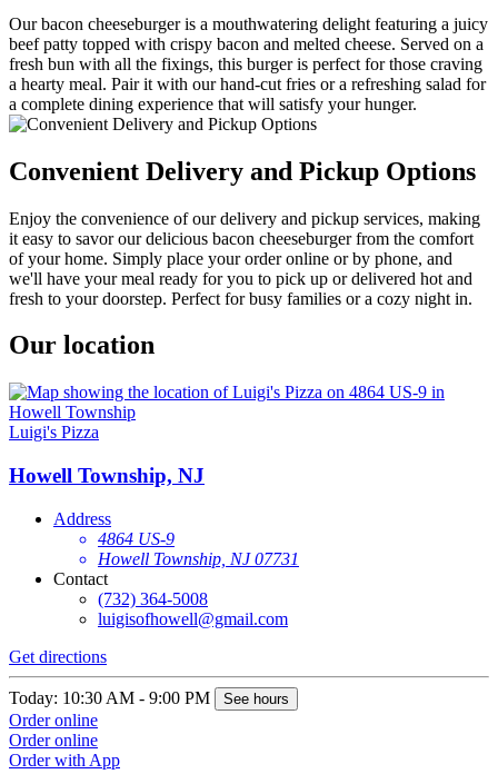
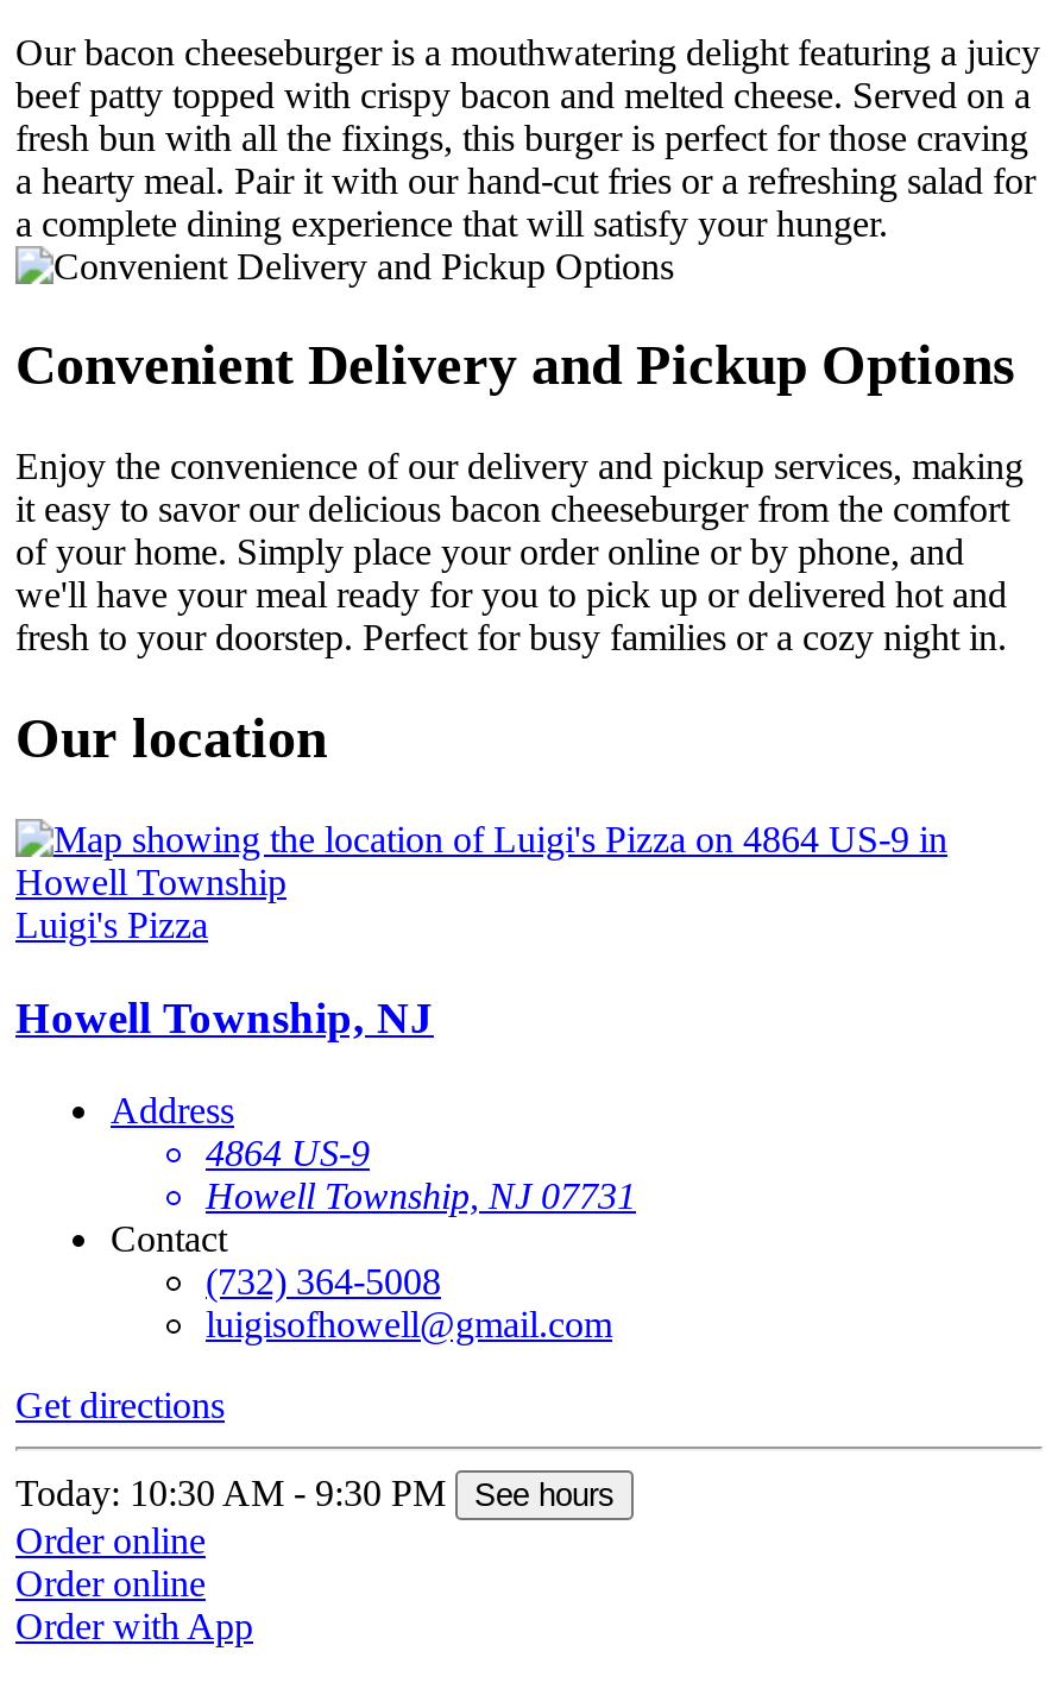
[9,688,289,707] Today: 10:30 AM - 9:00 PM See hours -> [15,1472,615,1513] Today: 10:30 AM - 9:30 PM See hours

